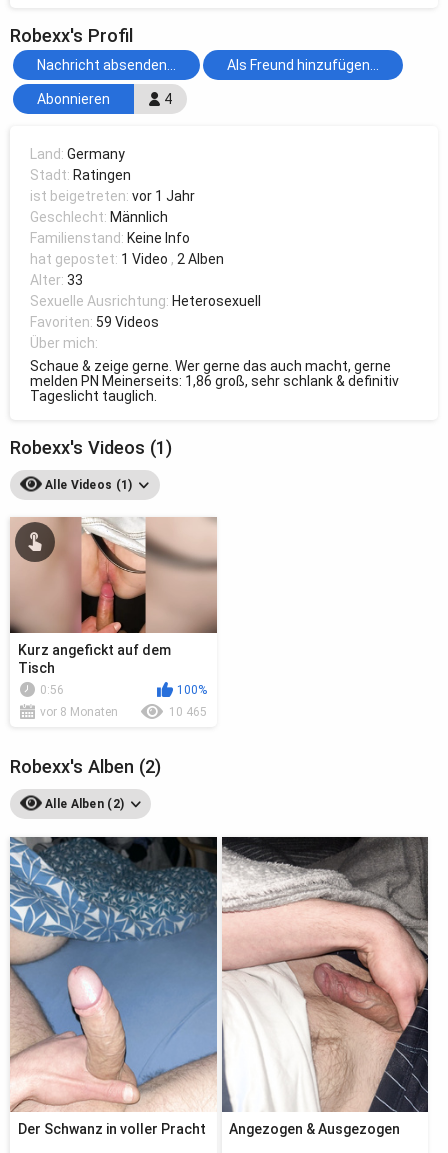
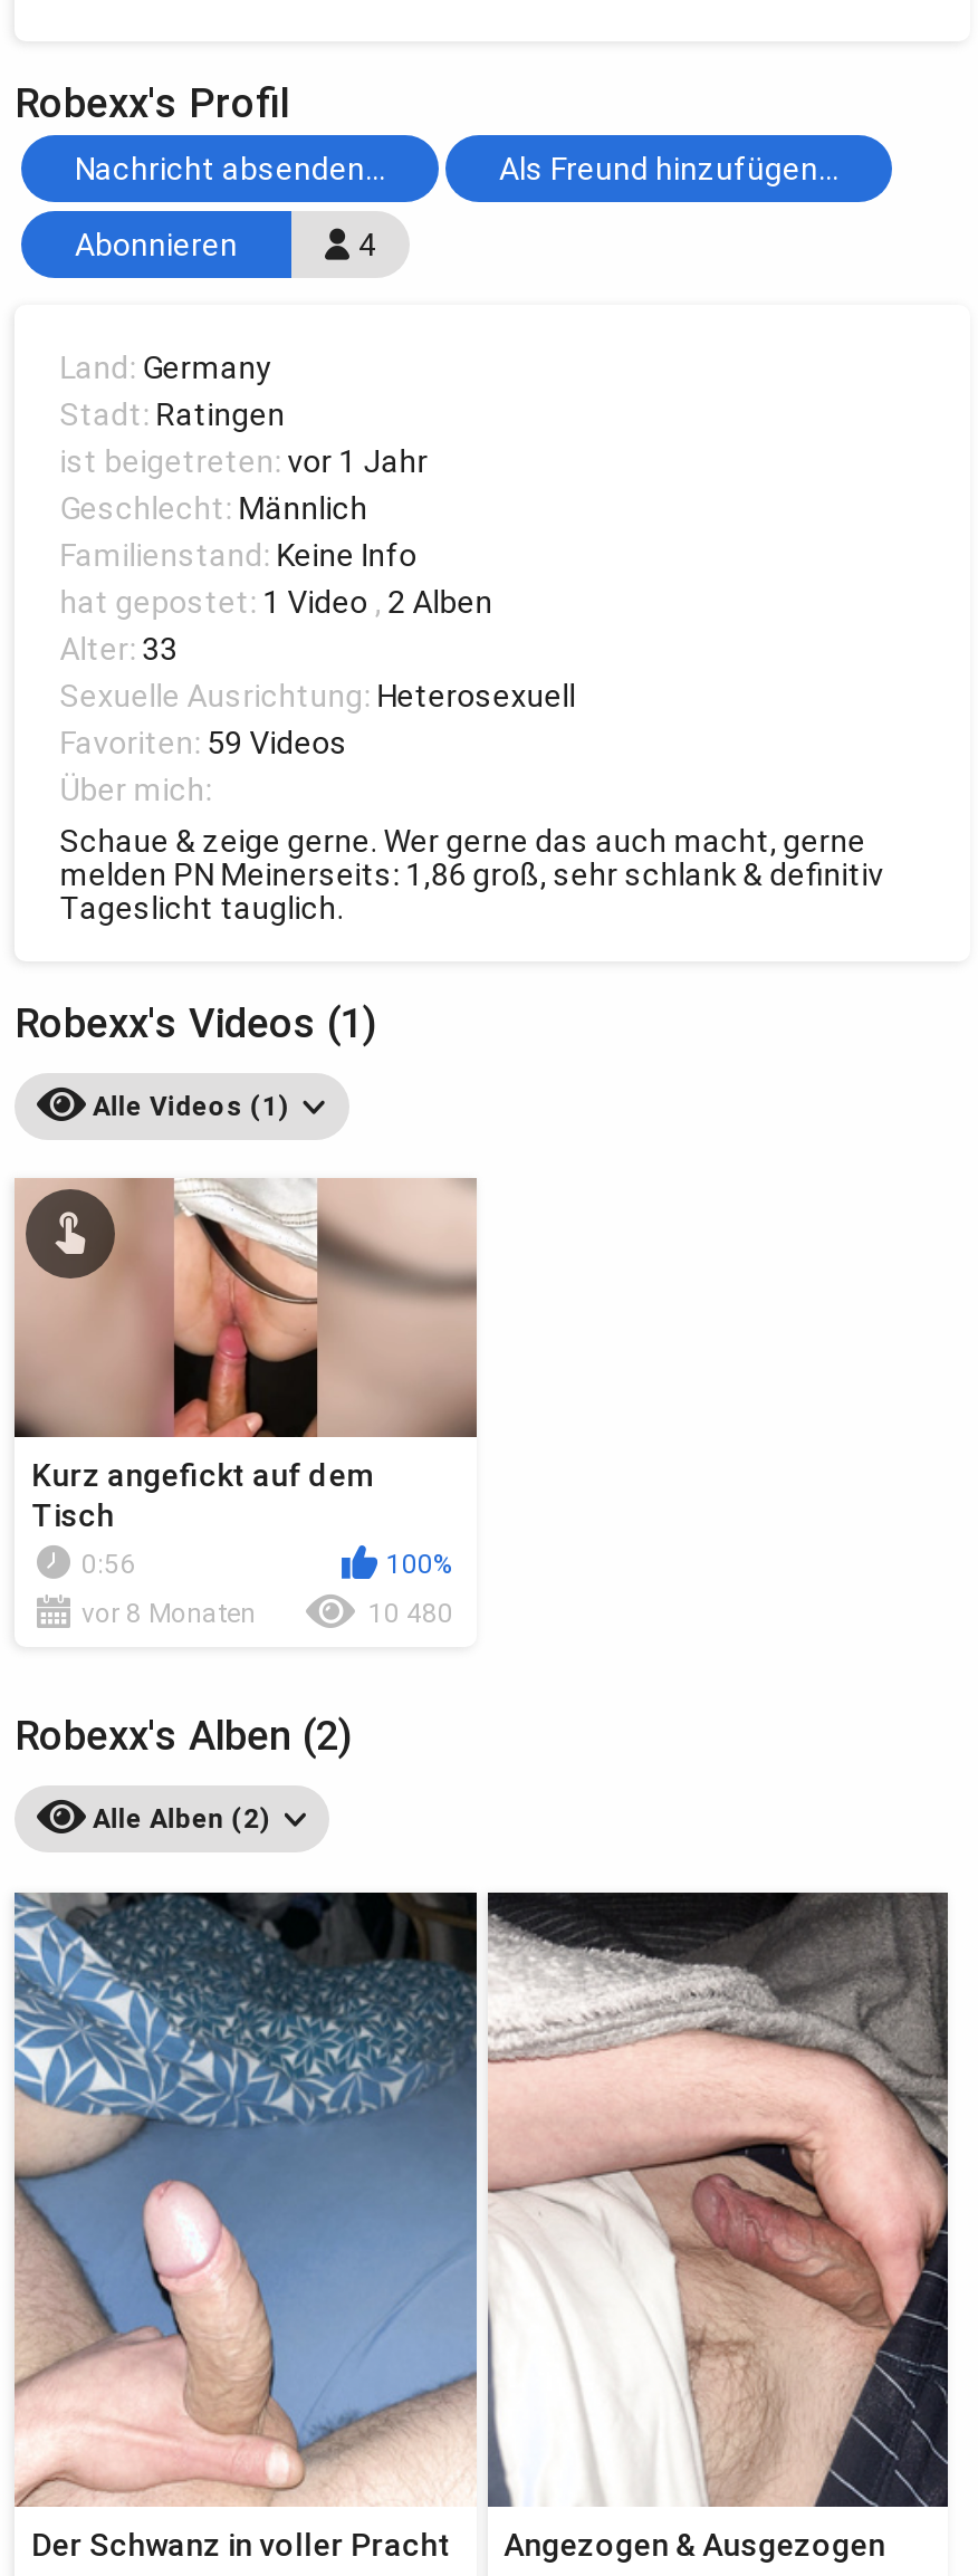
[168,705,206,719] 10 465 -> [368,1599,453,1630] 10 480

